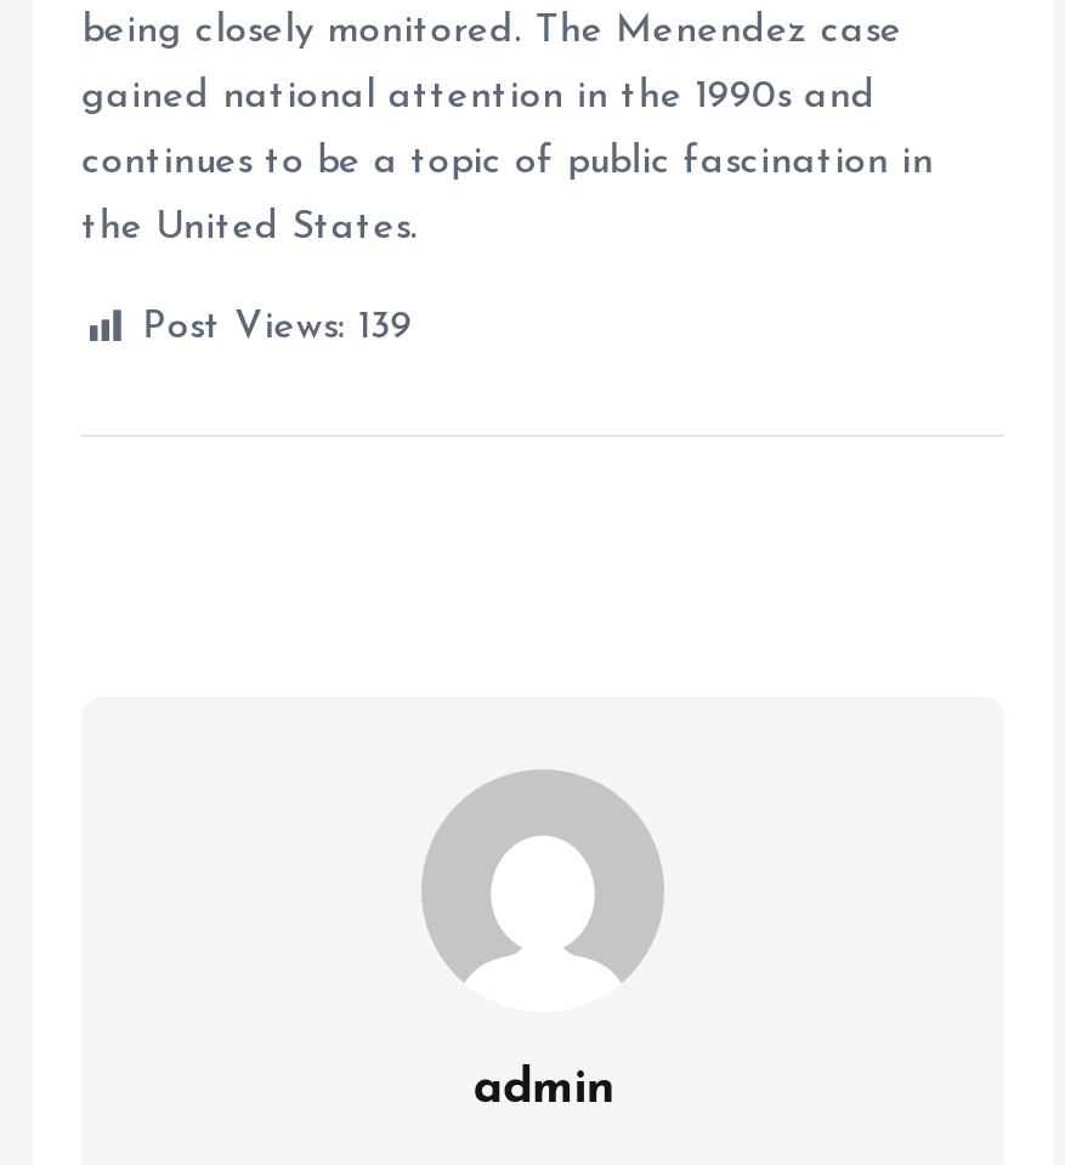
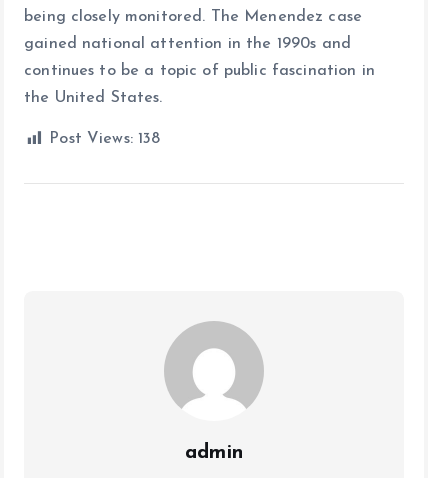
[143,308,413,347] Post Views: 139 -> [49,131,160,147] Post Views: 138

